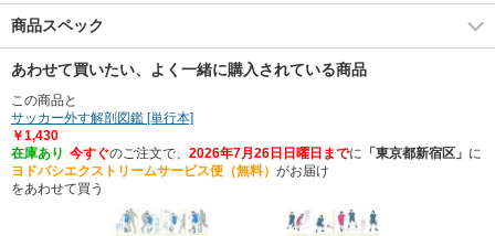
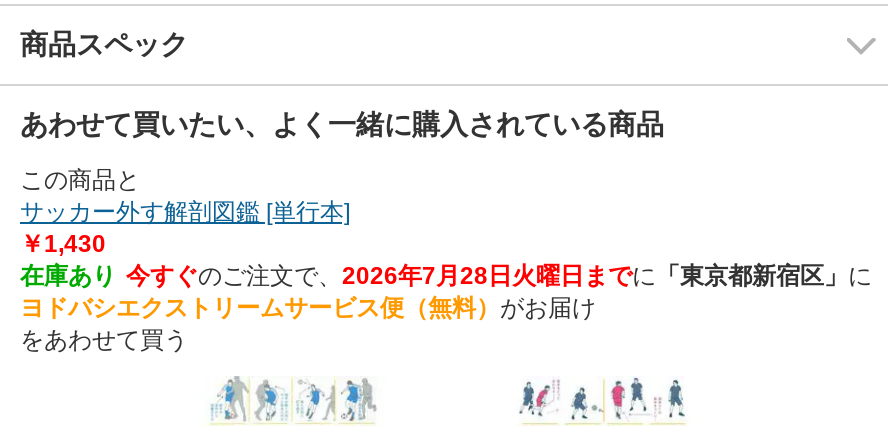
[11,146,482,161] 在庫あり 今すぐのご注文で、2026年7月26日日曜日までに「東京都新宿区」に -> [20,262,872,290] 在庫あり 今すぐのご注文で、2026年7月28日火曜日までに「東京都新宿区」に

